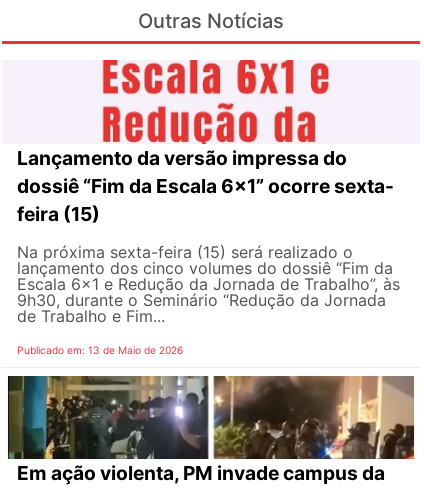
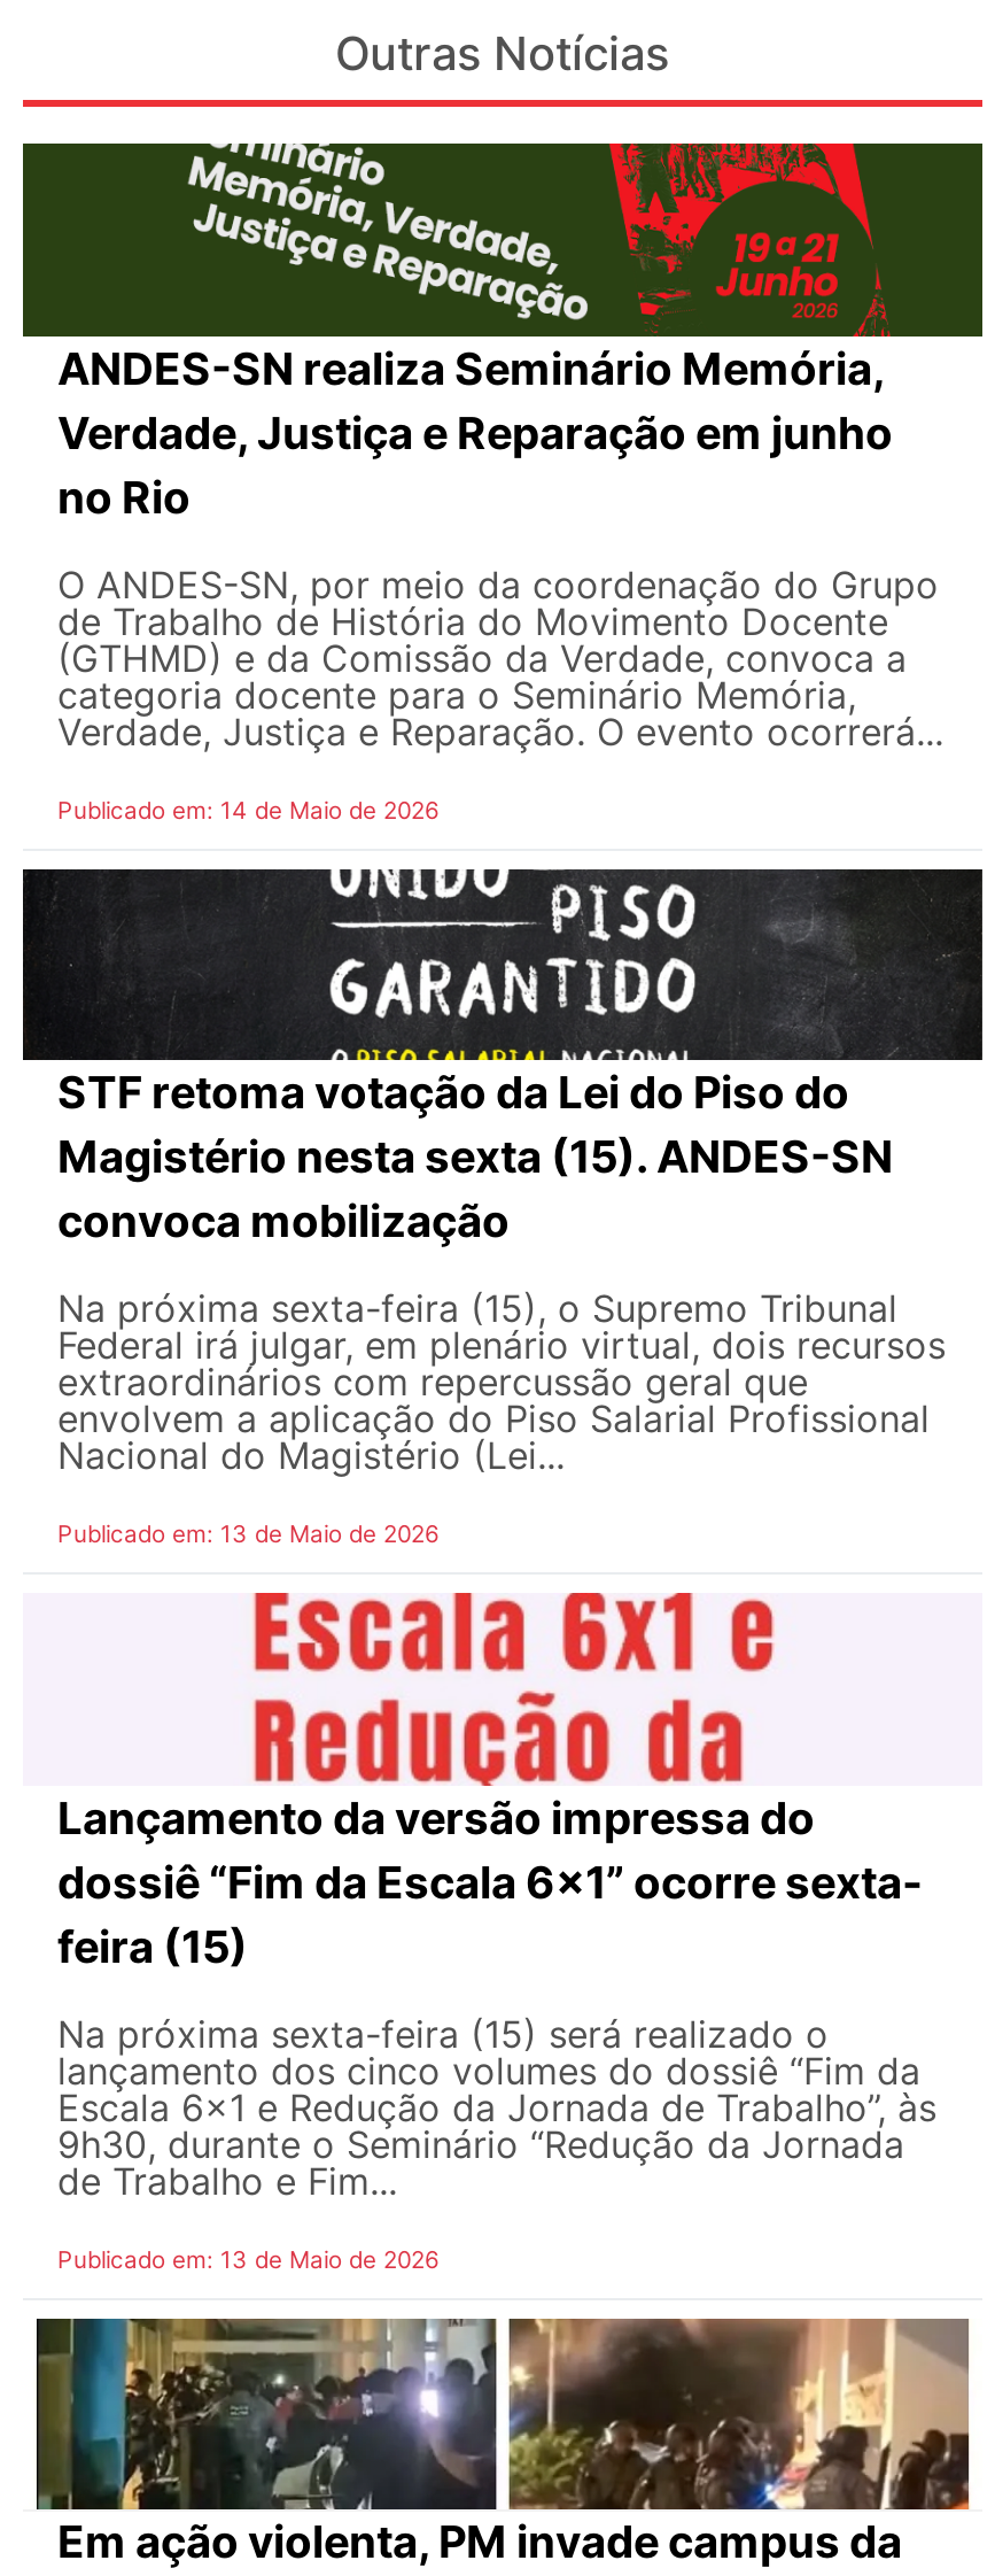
none -> [21,141,985,822] [image] | ANDES-SN realiza Seminário Memória, | Verdade, Justiça e Reparação em junho | no Rio | O ANDES-SN, por meio da coordenação do Grupo | de Trabalho de História do Movimento Docente | (GTHMD) e da Comissão da Verdade, convoca a | categoria docente para o Seminário Memória, | Verdade, Justiça e Reparação. O evento ocorrerá... | Publicado em: 14 de Maio de 2026
none -> [21,867,985,1547] [image] | STF retoma votação da Lei do Piso do | Magistério nesta sexta (15). ANDES-SN | convoca mobilização | Na próxima sexta-feira (15), o Supremo Tribunal | Federal irá julgar, em plenário virtual, dois recursos | extraordinários com repercussão geral que | envolvem a aplicação do Piso Salarial Profissional | Nacional do Magistério (Lei... | Publicado em: 13 de Maio de 2026

